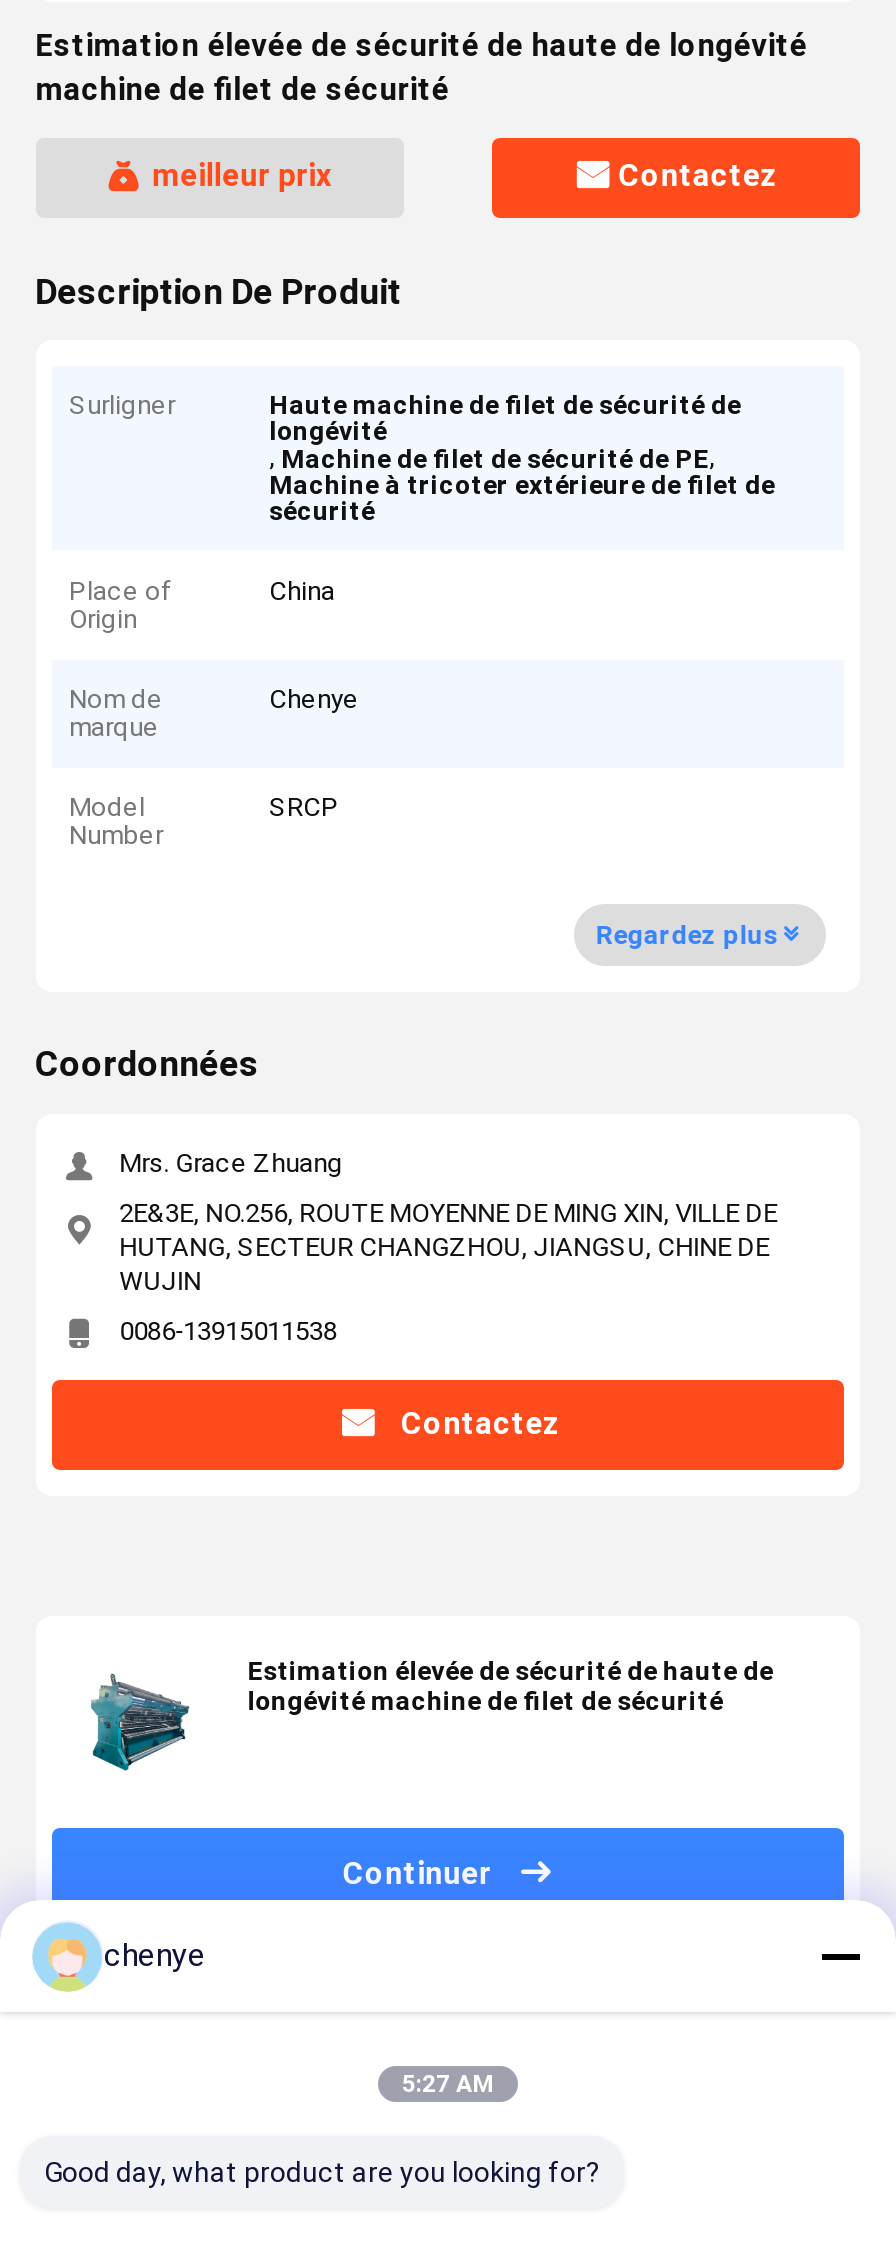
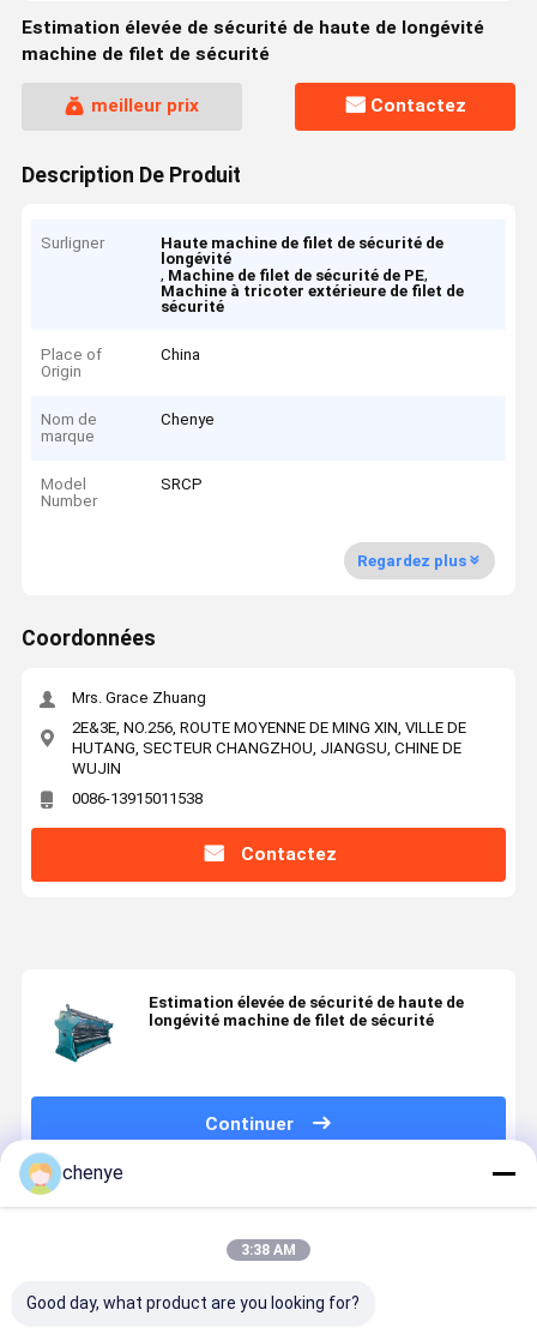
[402,2070,494,2098] 5:27 AM -> [241,1242,296,1258] 3:38 AM

